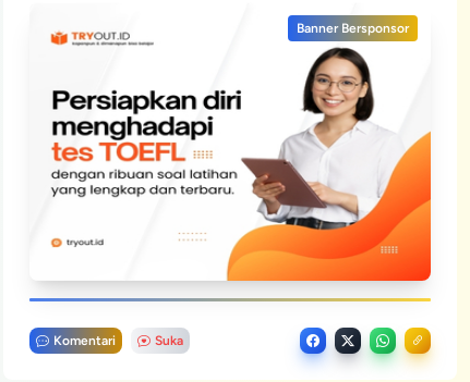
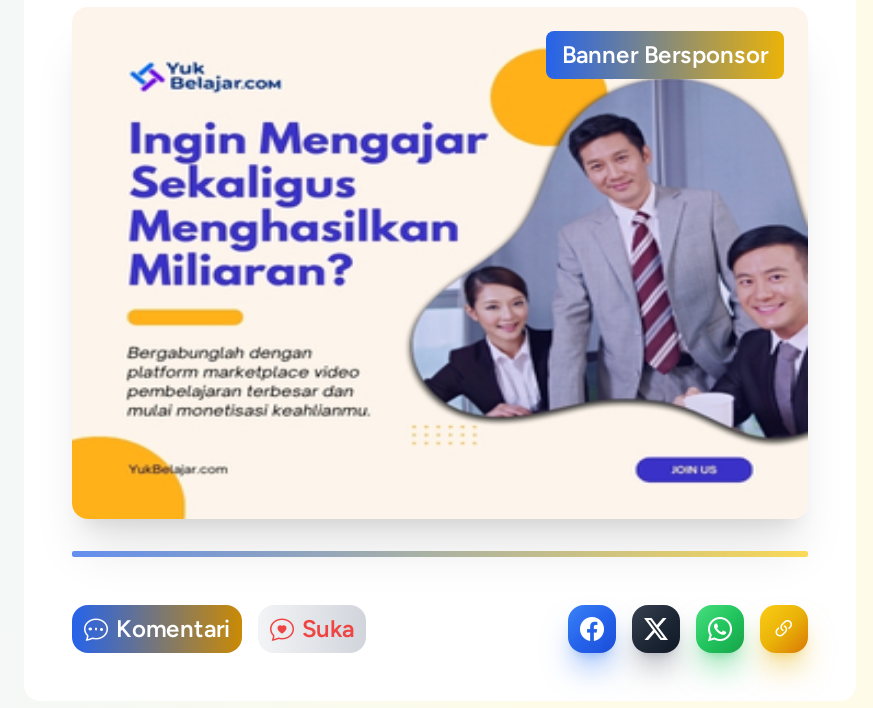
[29,24,432,282] [image] -> [70,45,810,521] [image]

